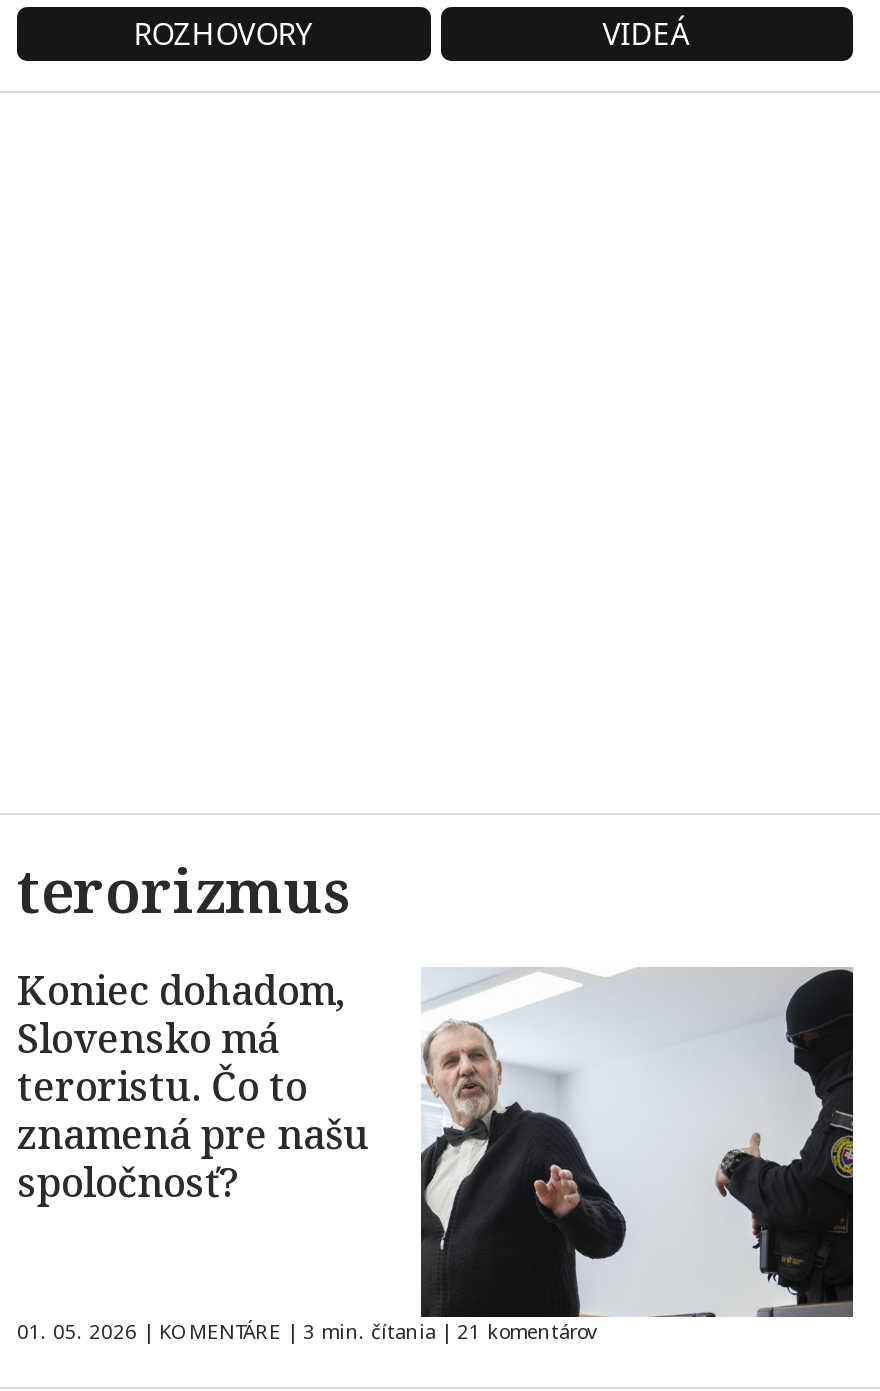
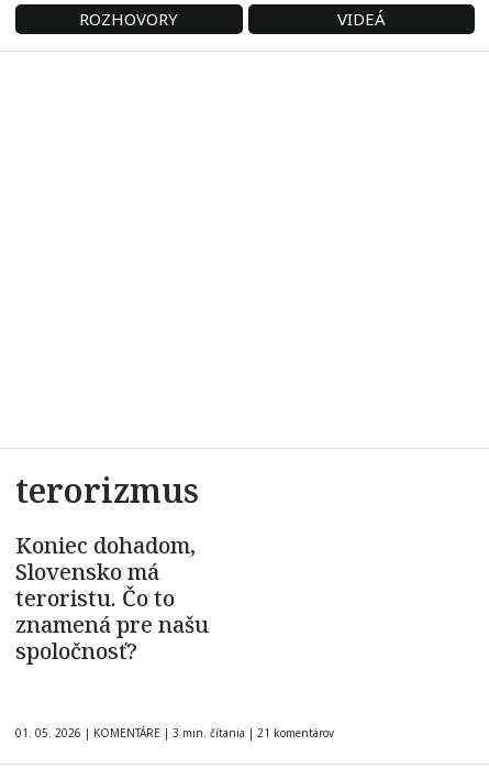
[419,967,855,1319] [image] -> none

